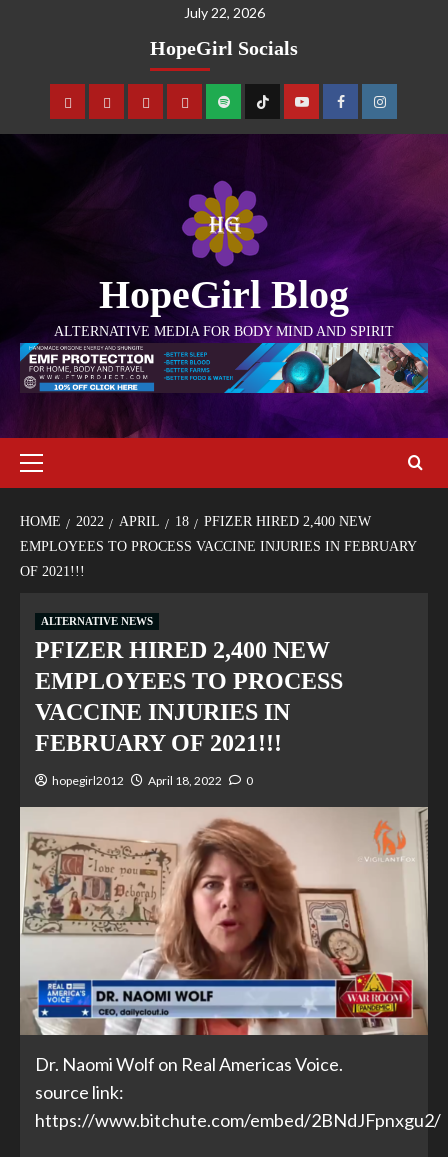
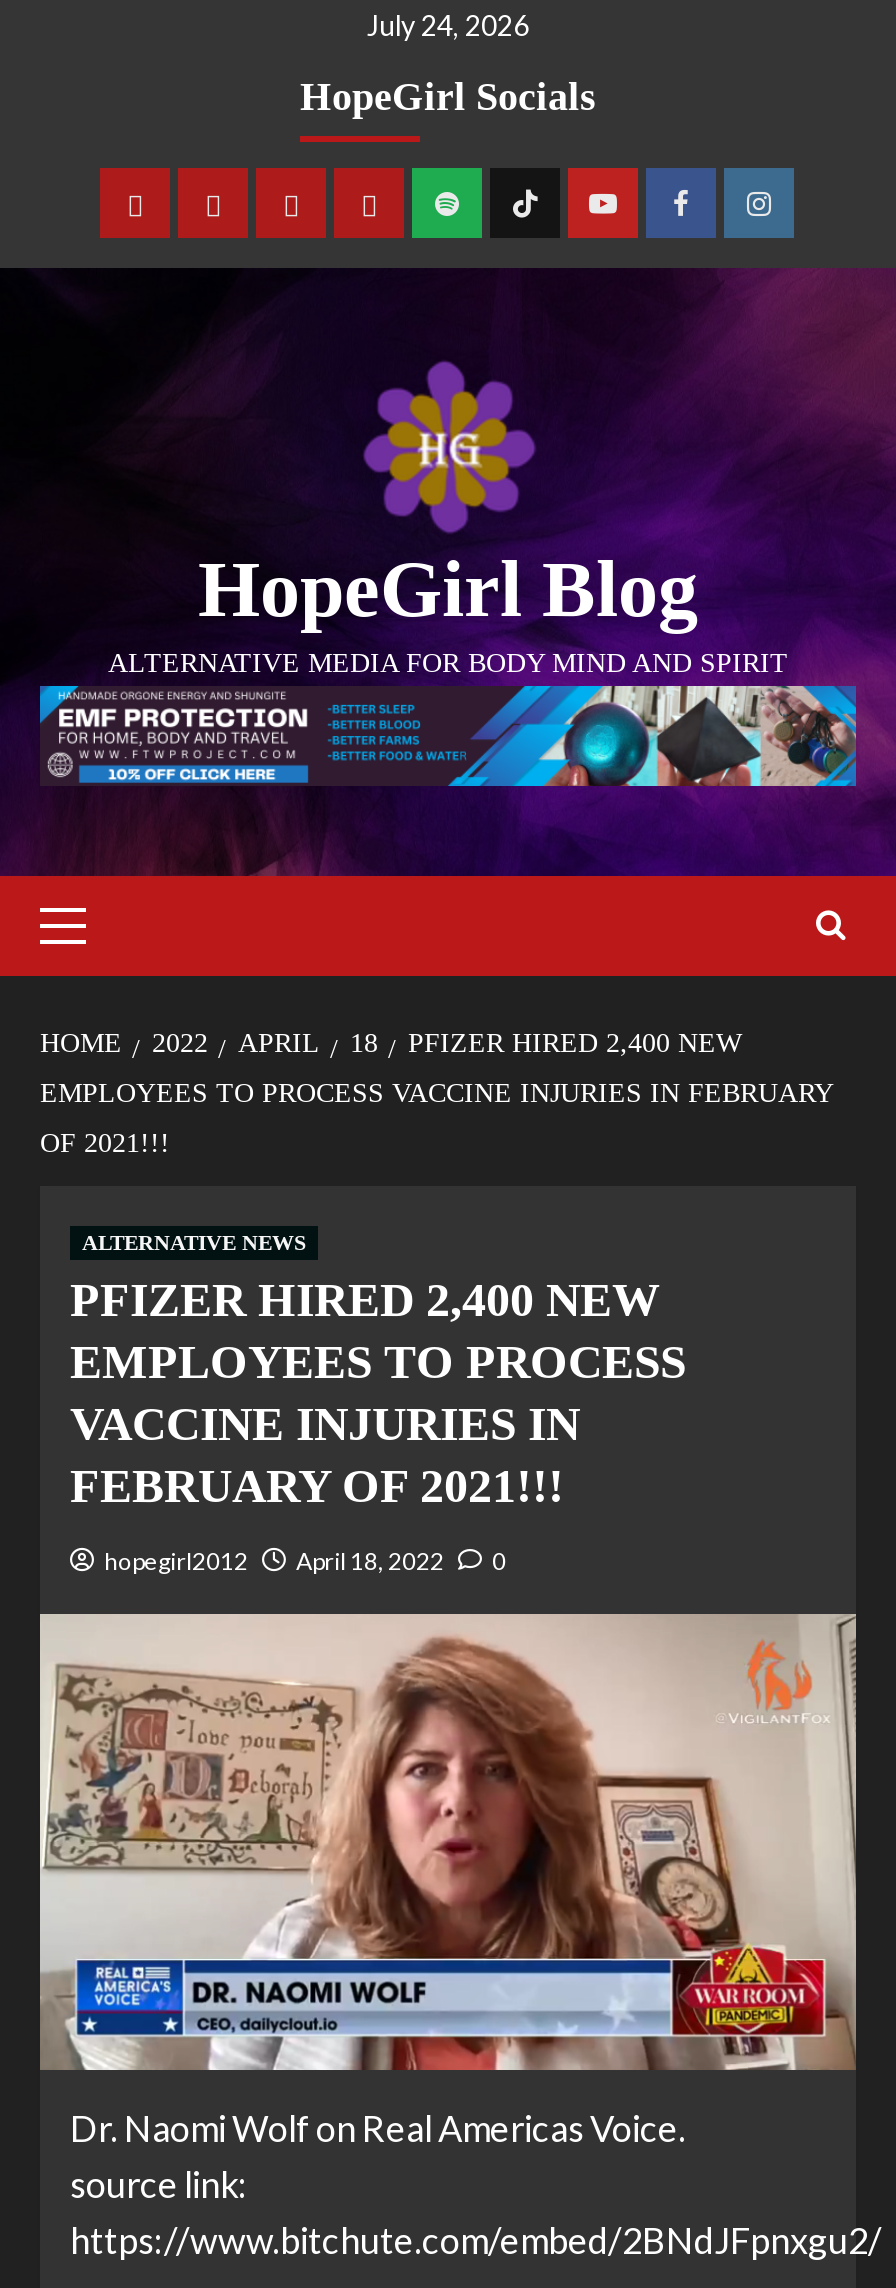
[183,4,264,21] July 22, 2026 -> [367,8,529,42] July 24, 2026

